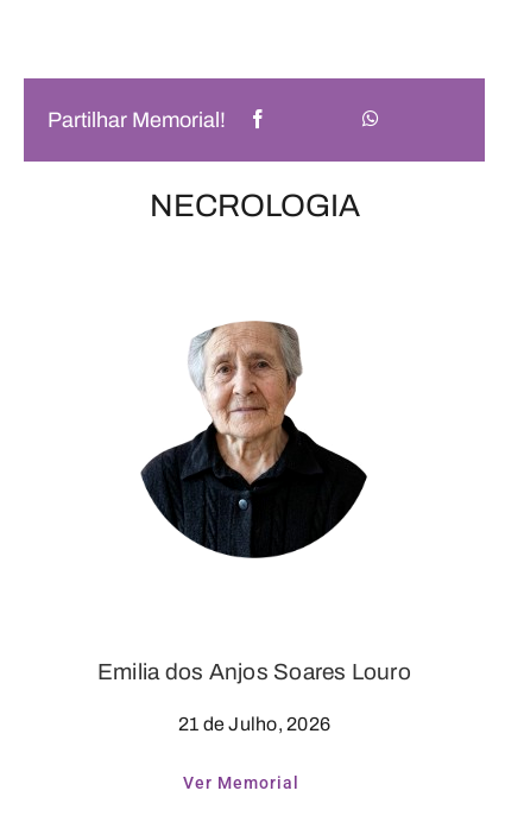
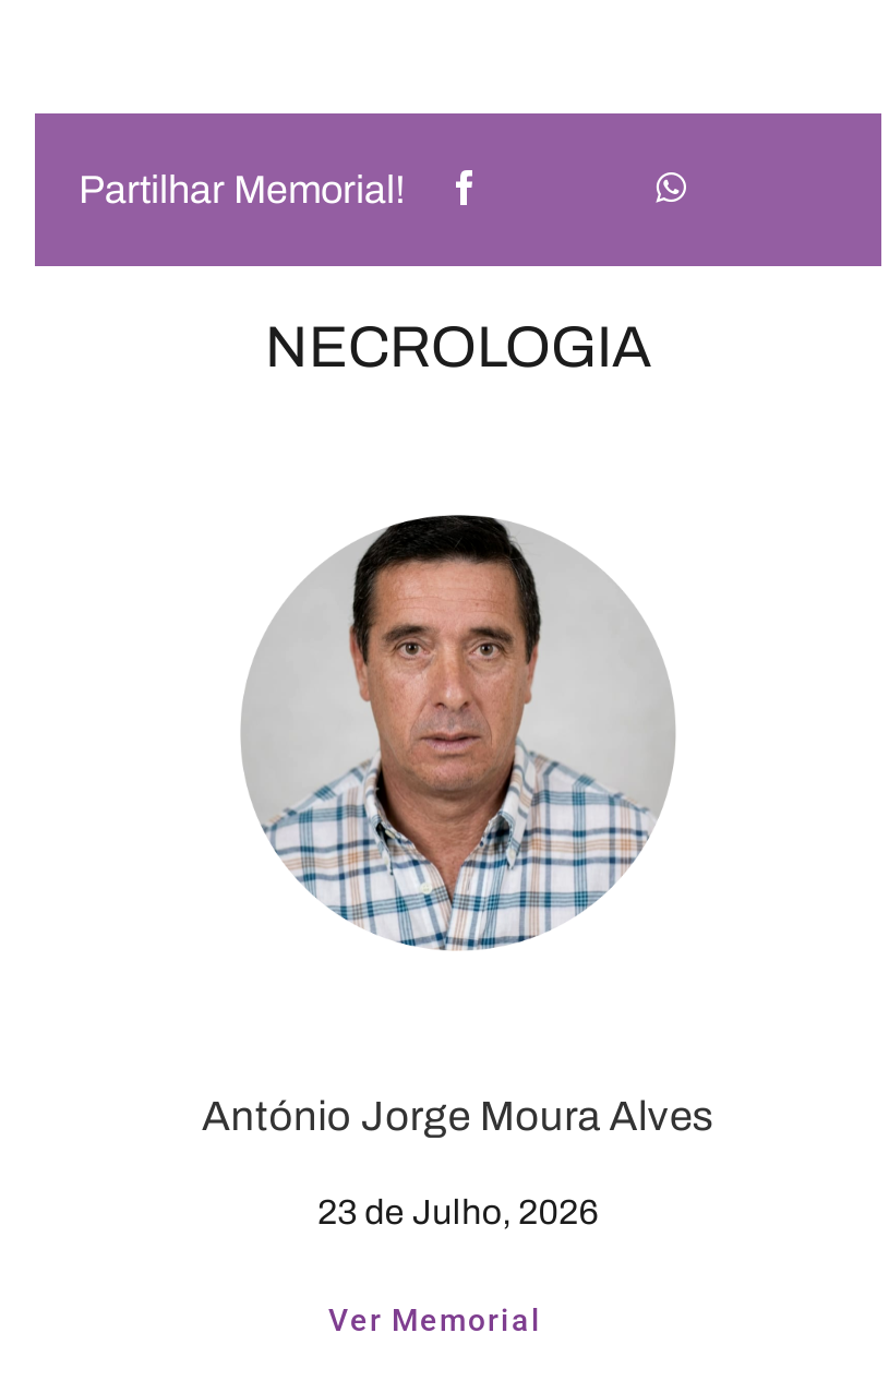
[139,320,370,559] [image] -> [240,513,676,953] [image]
[97,659,411,684] Emilia dos Anjos Soares Louro -> [202,1093,714,1139] António Jorge Moura Alves
[178,713,330,734] 21 de Julho, 2026 -> [317,1194,599,1231] 23 de Julho, 2026

